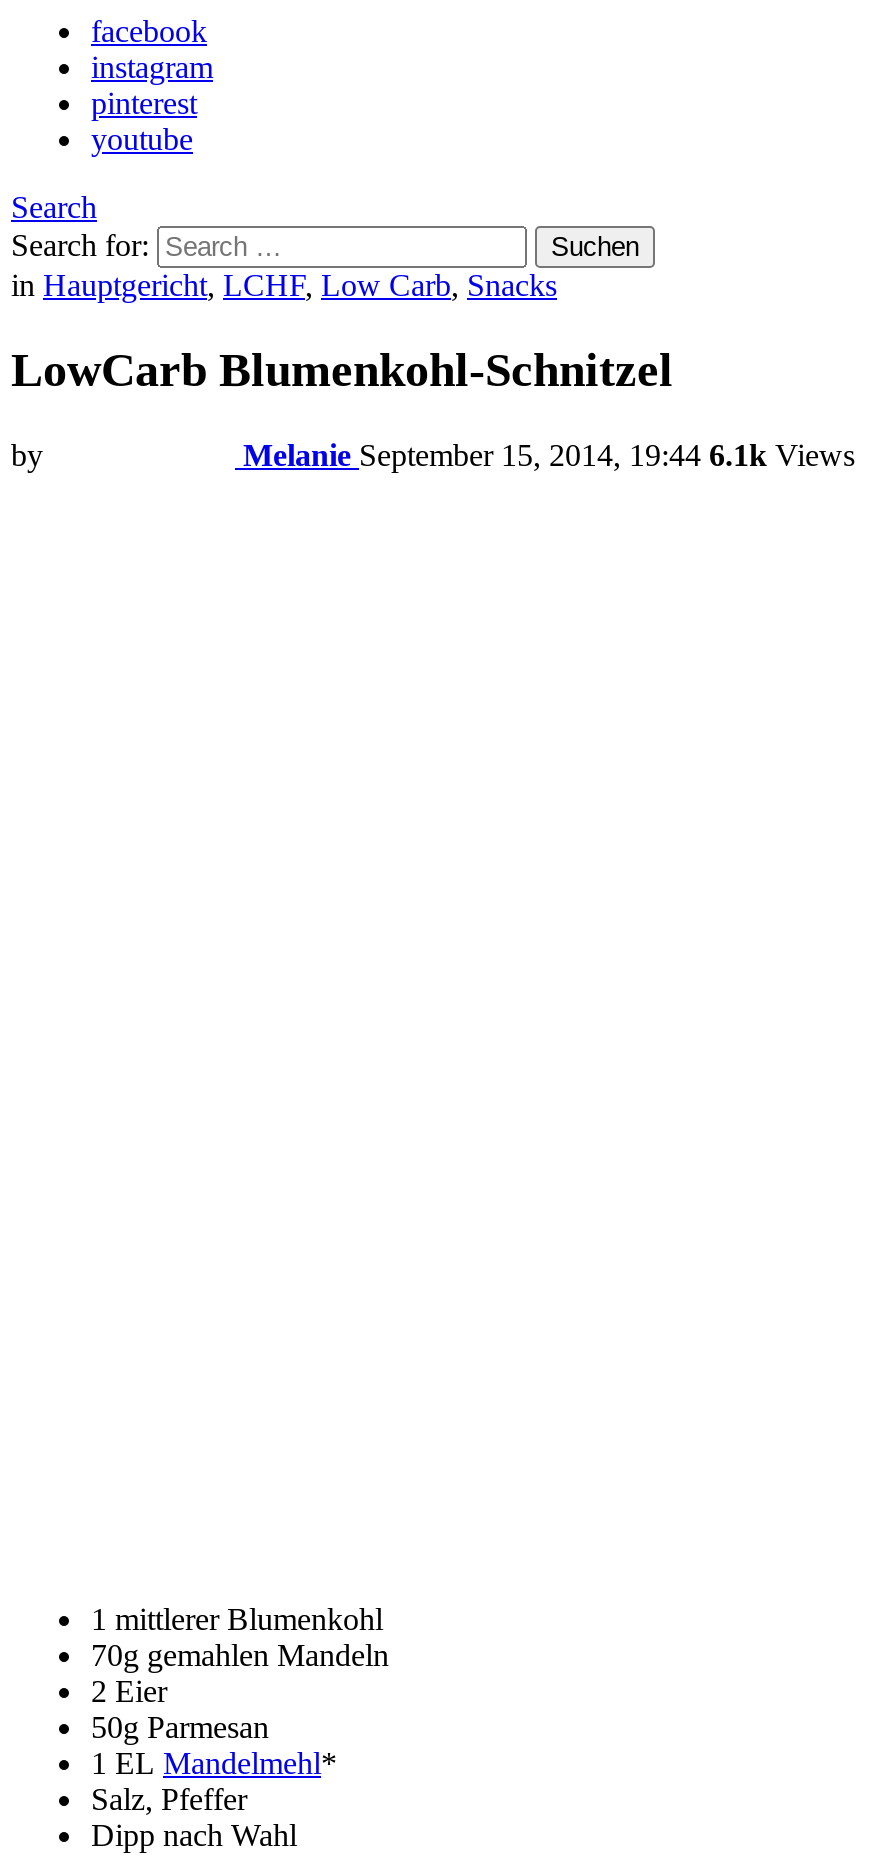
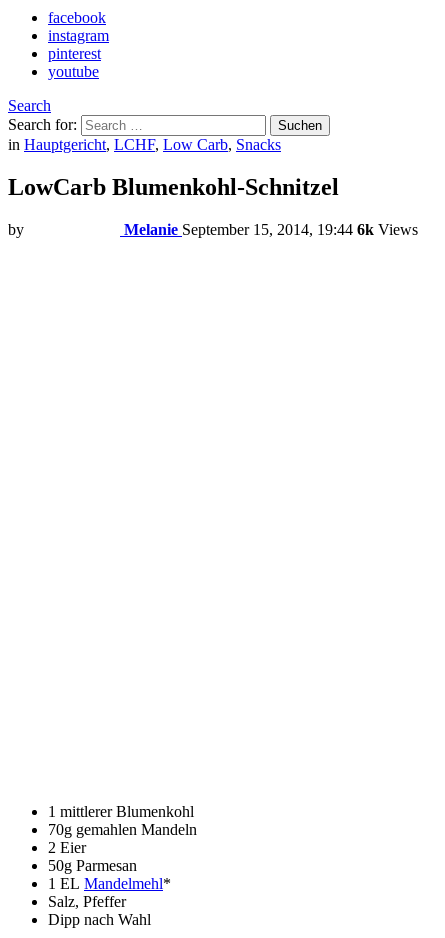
[243,438,855,472] Melanie September 15, 2014, 19:44 6.1k Views -> [124,221,418,238] Melanie September 15, 2014, 19:44 6k Views

